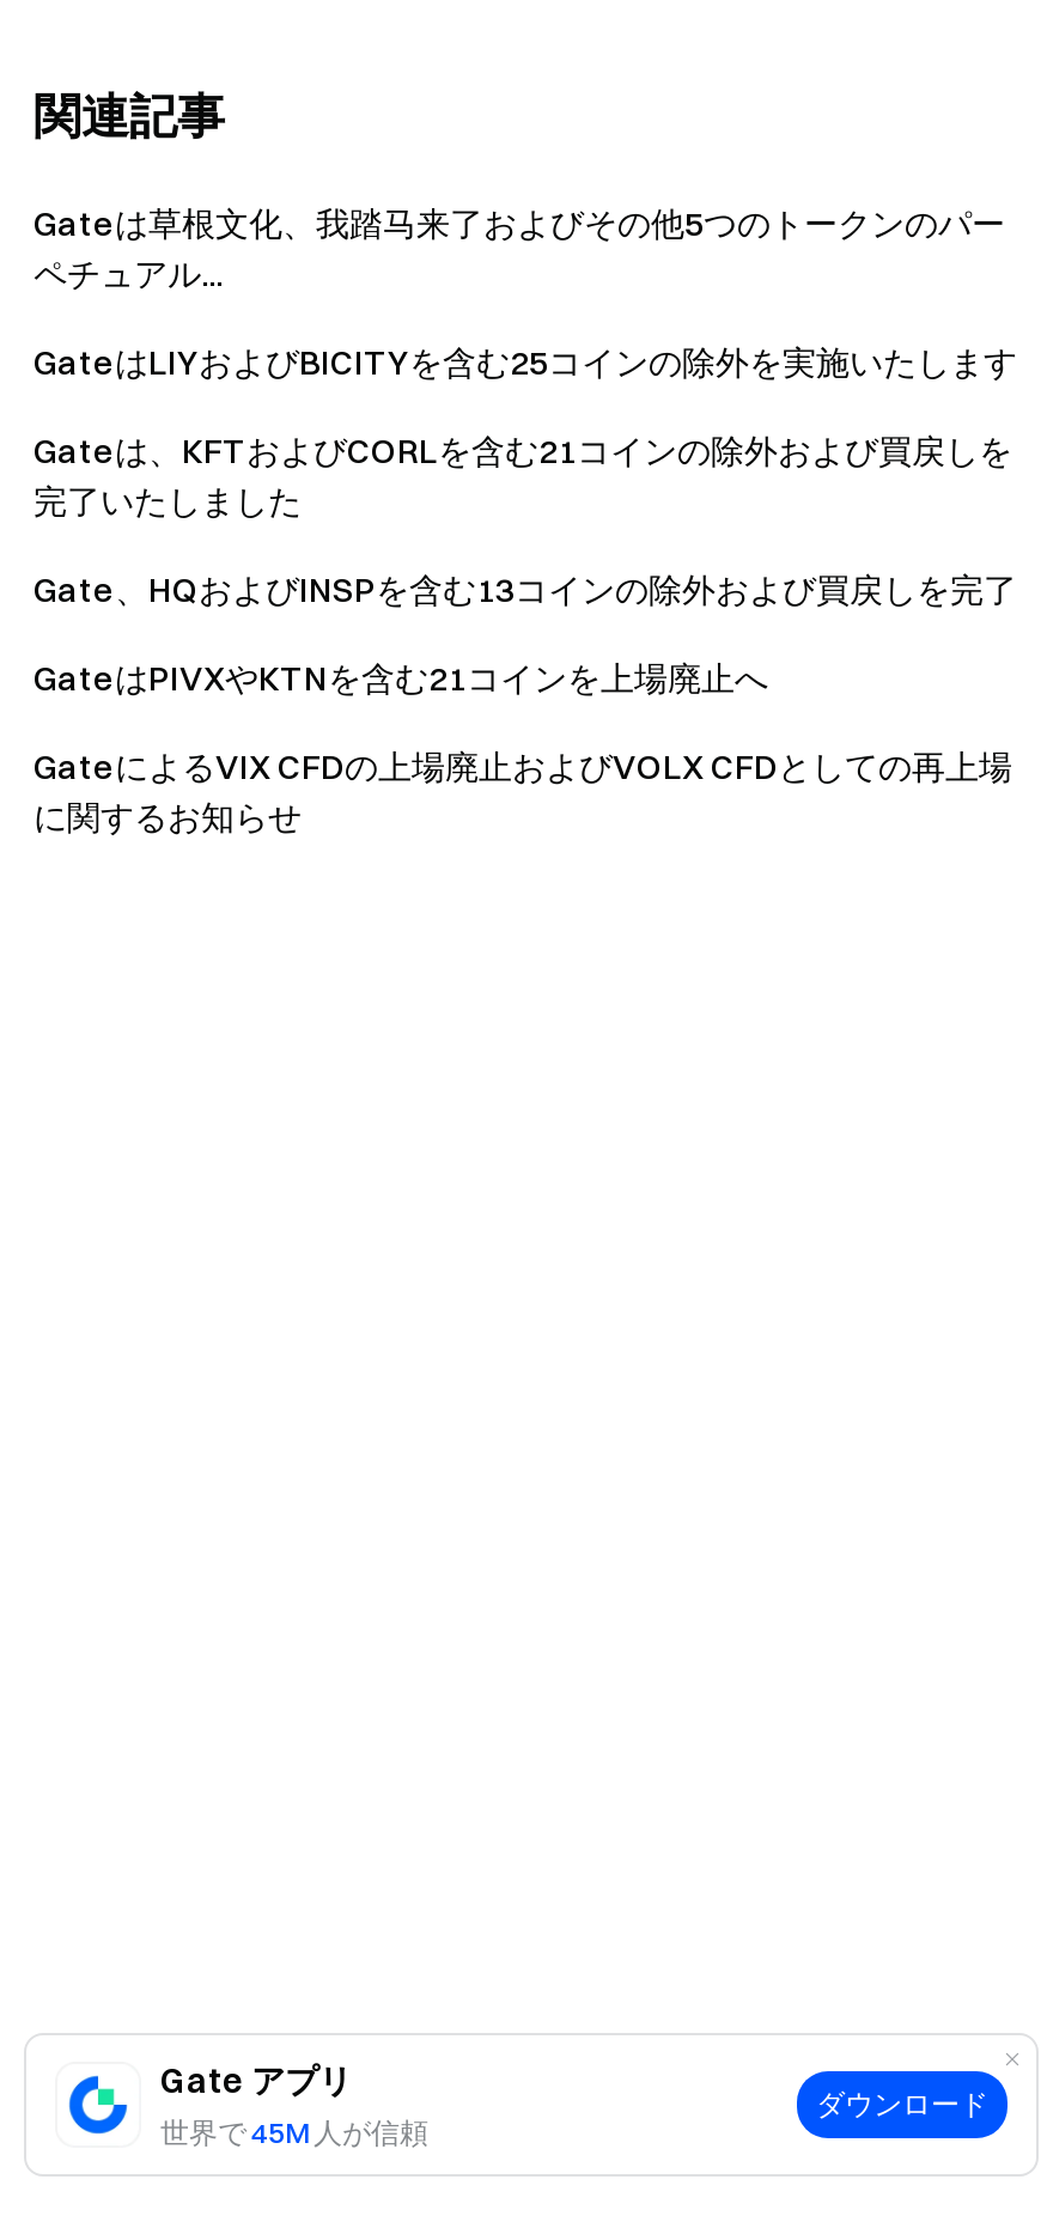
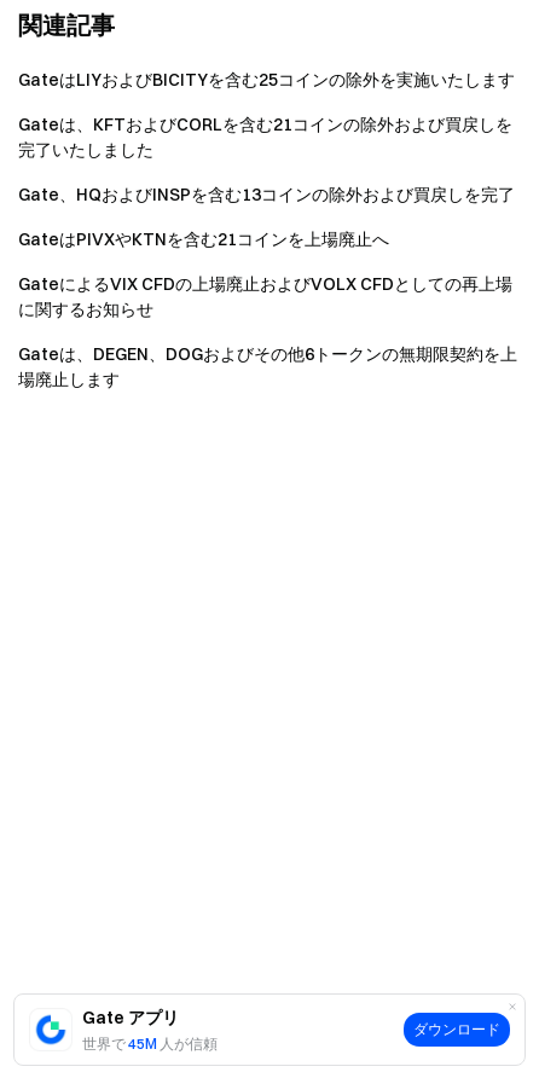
[34,202,1005,296] Gateは草根文化、我踏马来了およびその他5つのトークンのパー | ペチュアル... -> none
moved [34,341,1017,839] -> [18,69,515,320]: GateはLIYおよびBICITYを含む25コインの除外を実施いたします | Gateは、KFTおよびCORLを含む21コインの除外および買戻しを | 完了いたしました | Gate、HQおよびINSPを含む13コインの除外および買戻しを完了 | GateはPIVXやKTNを含む21コインを上場廃止へ | GateによるVIX CFDの上場廃止およびVOLX CFDとしての再上場 | に関するお知らせ
none -> [18,343,517,390] Gateは、DEGEN、DOGおよびその他6トークンの無期限契約を上 | 場廃止します

